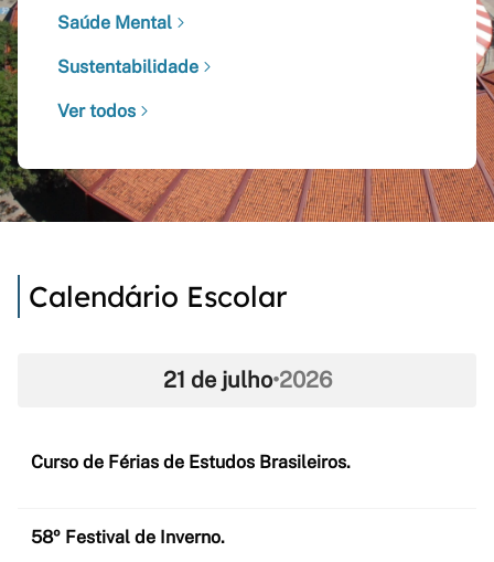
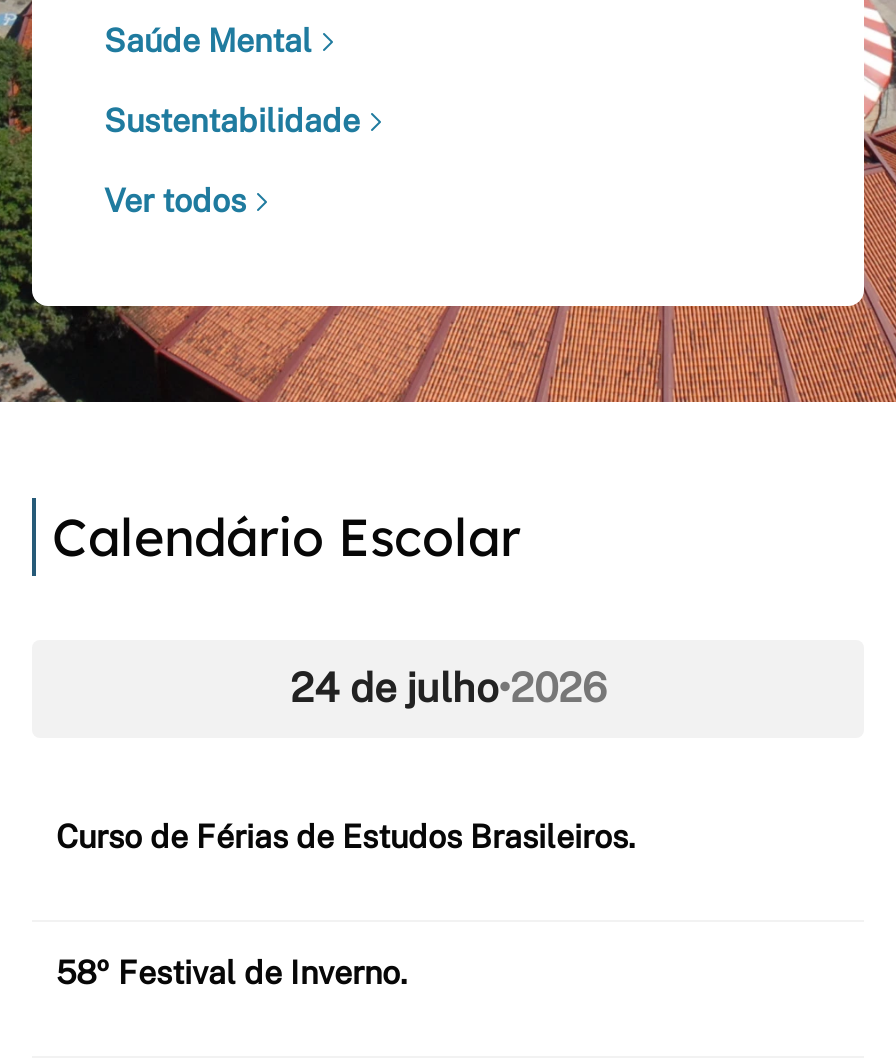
[163,367,331,393] 21 de julho•2026 -> [290,664,606,712] 24 de julho•2026

